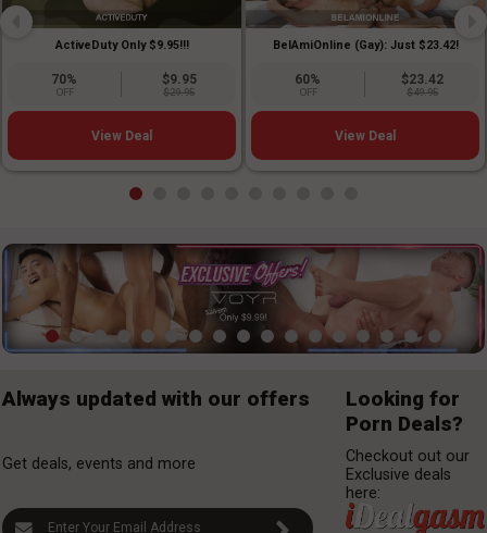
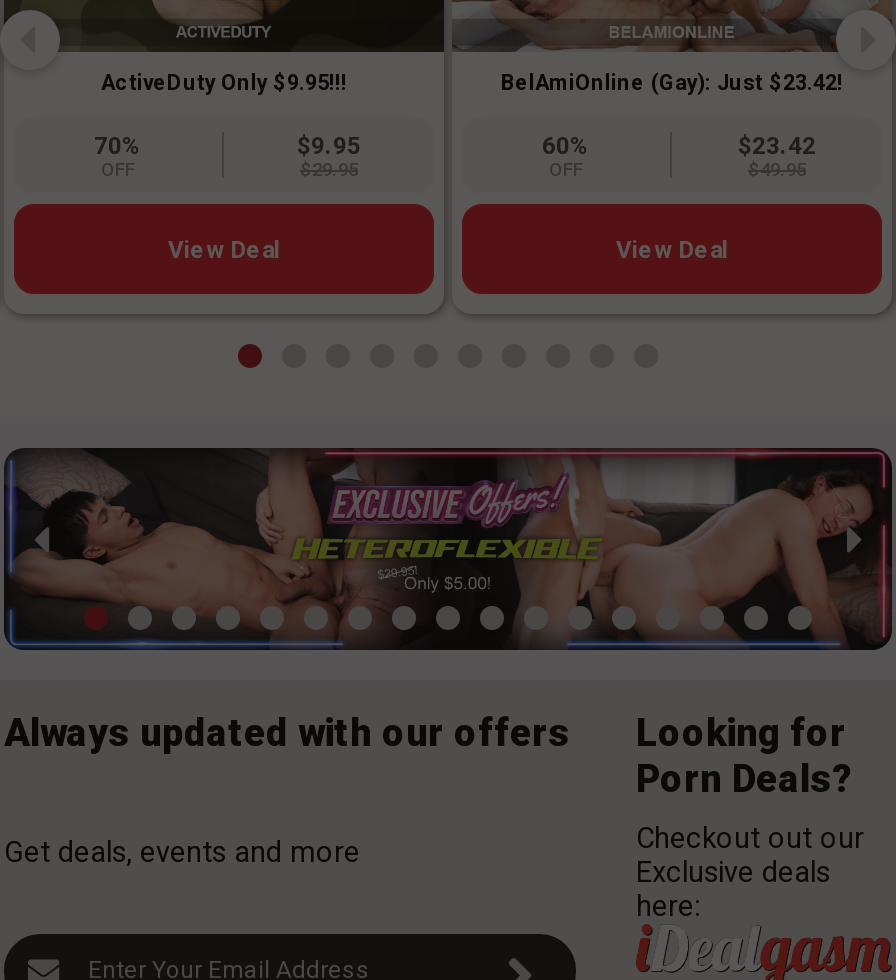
[3,244,484,354] [image] -> [6,448,890,650] [image]

